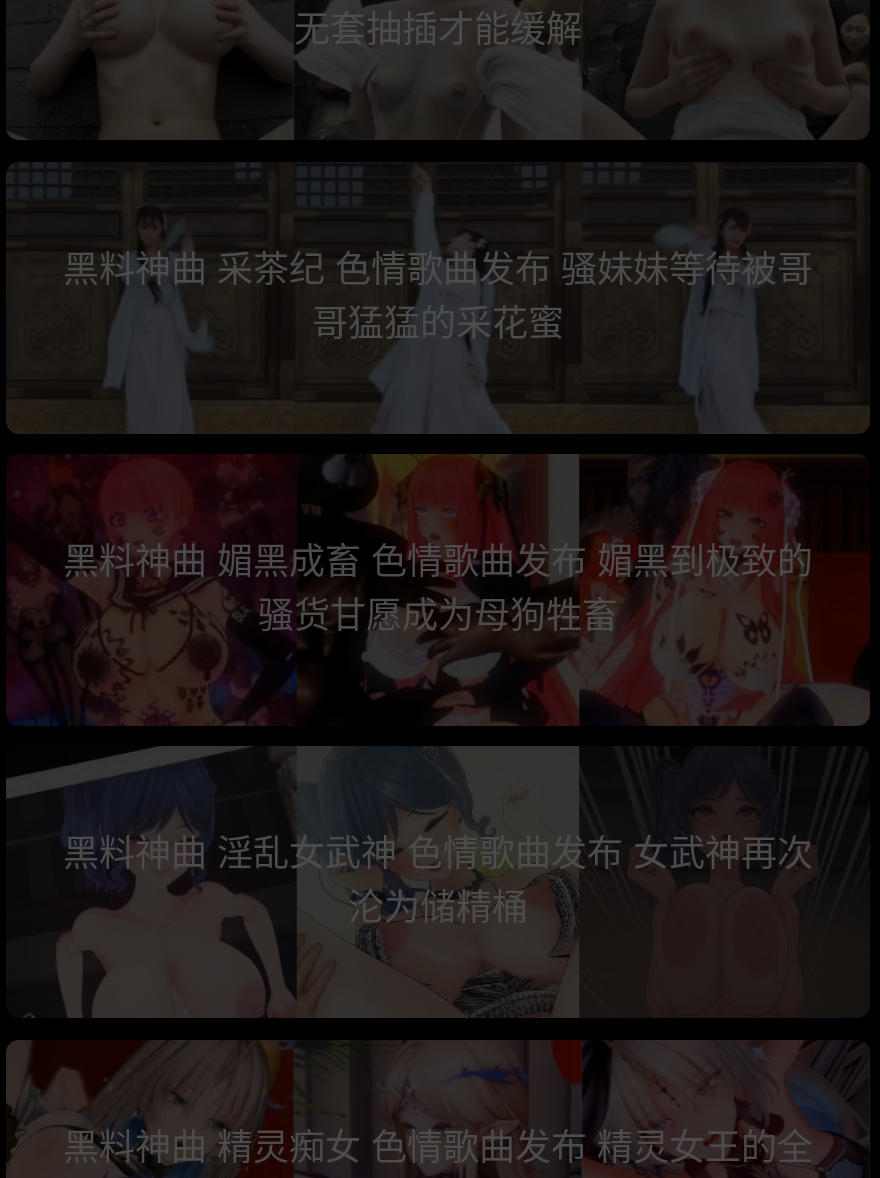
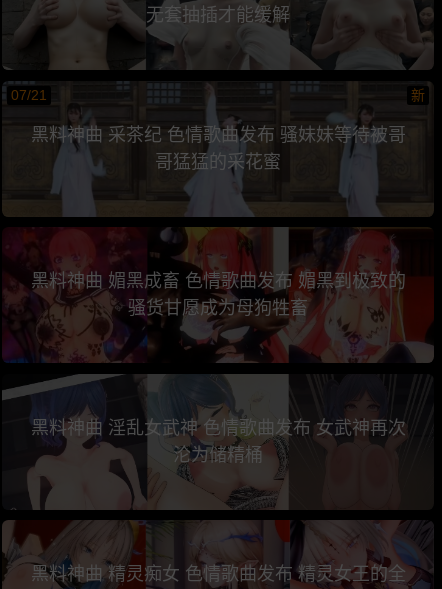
none -> [11,87,425,103] 07/21 | 新

